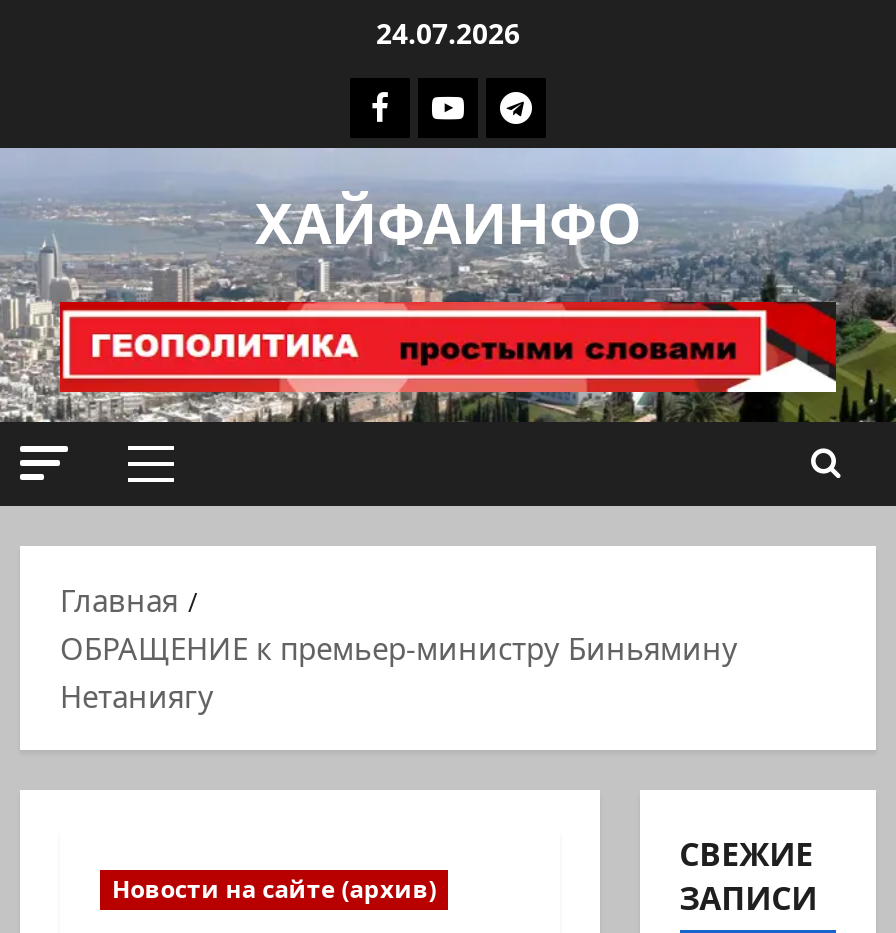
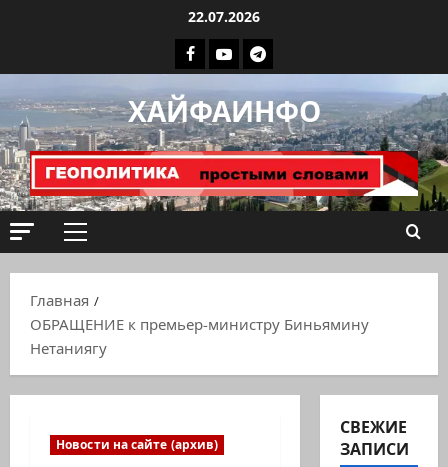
[376,14,520,52] 24.07.2026 -> [188,7,260,26] 22.07.2026

